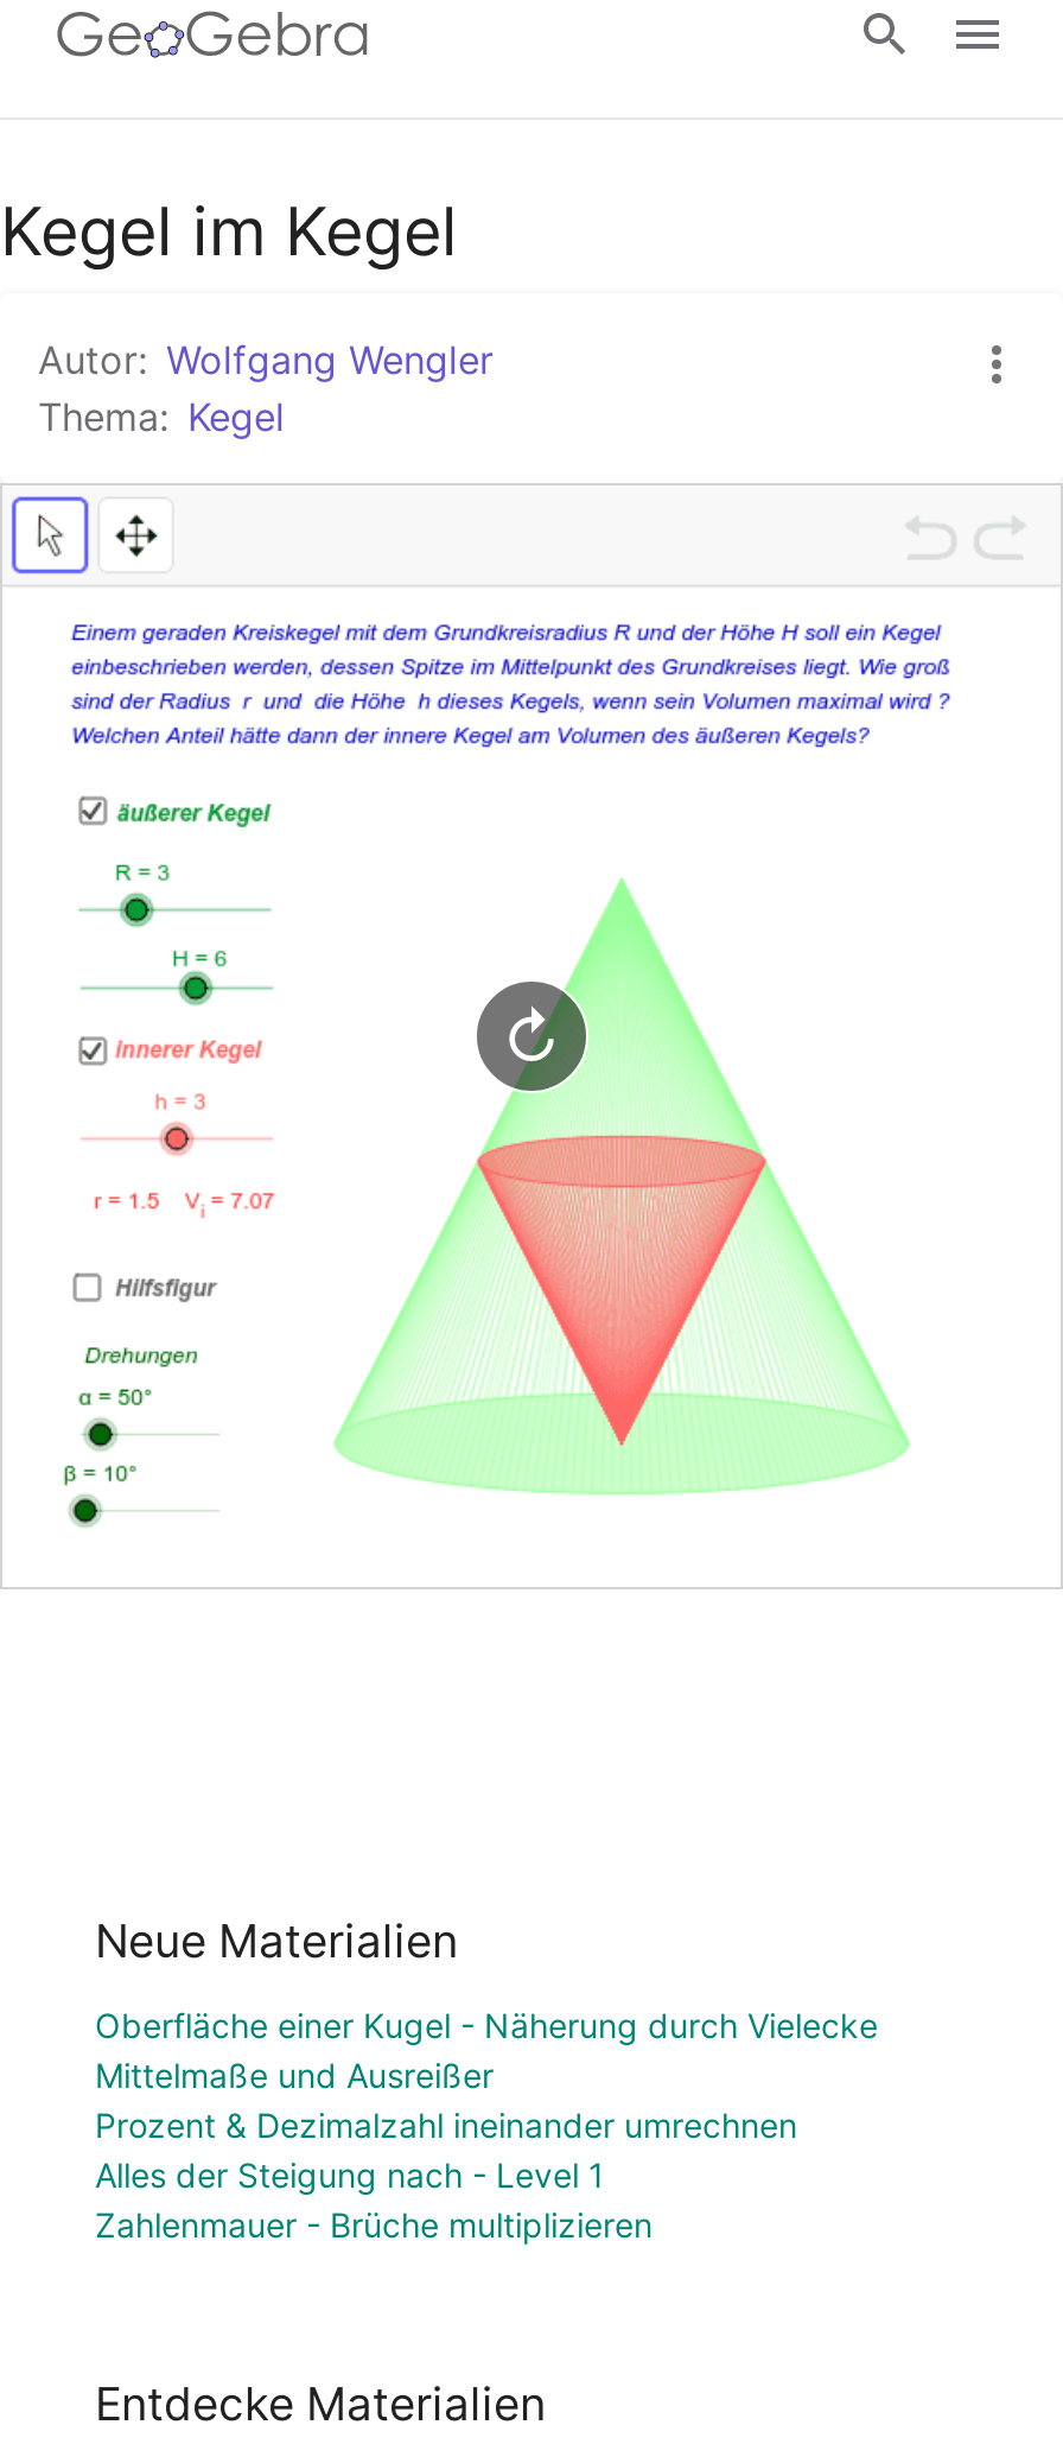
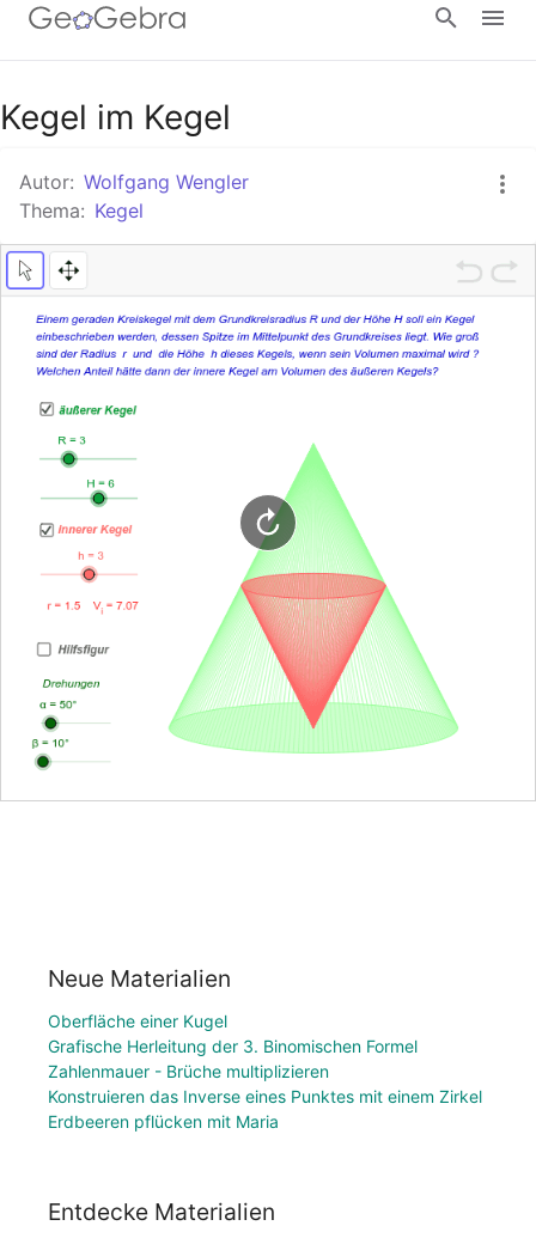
[95,2004,878,2194] Oberfläche einer Kugel - Näherung durch Vielecke | Mittelmaße und Ausreißer | Prozent & Dezimalzahl ineinander umrechnen | Alles der Steigung nach - Level 1 -> [48,1010,418,1056] Oberfläche einer Kugel | Grafische Herleitung der 3. Binomischen Formel
moved [95,2204,653,2244] -> [48,1061,329,1081]: Zahlenmauer - Brüche multiplizieren
none -> [48,1086,482,1131] Konstruieren das Inverse eines Punktes mit einem Zirkel | Erdbeeren pflücken mit Maria

